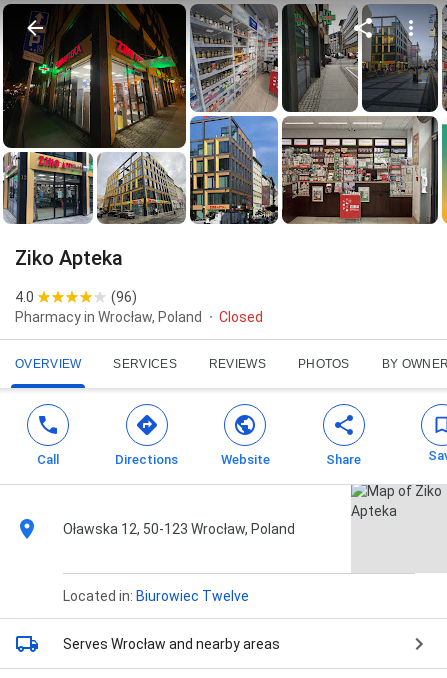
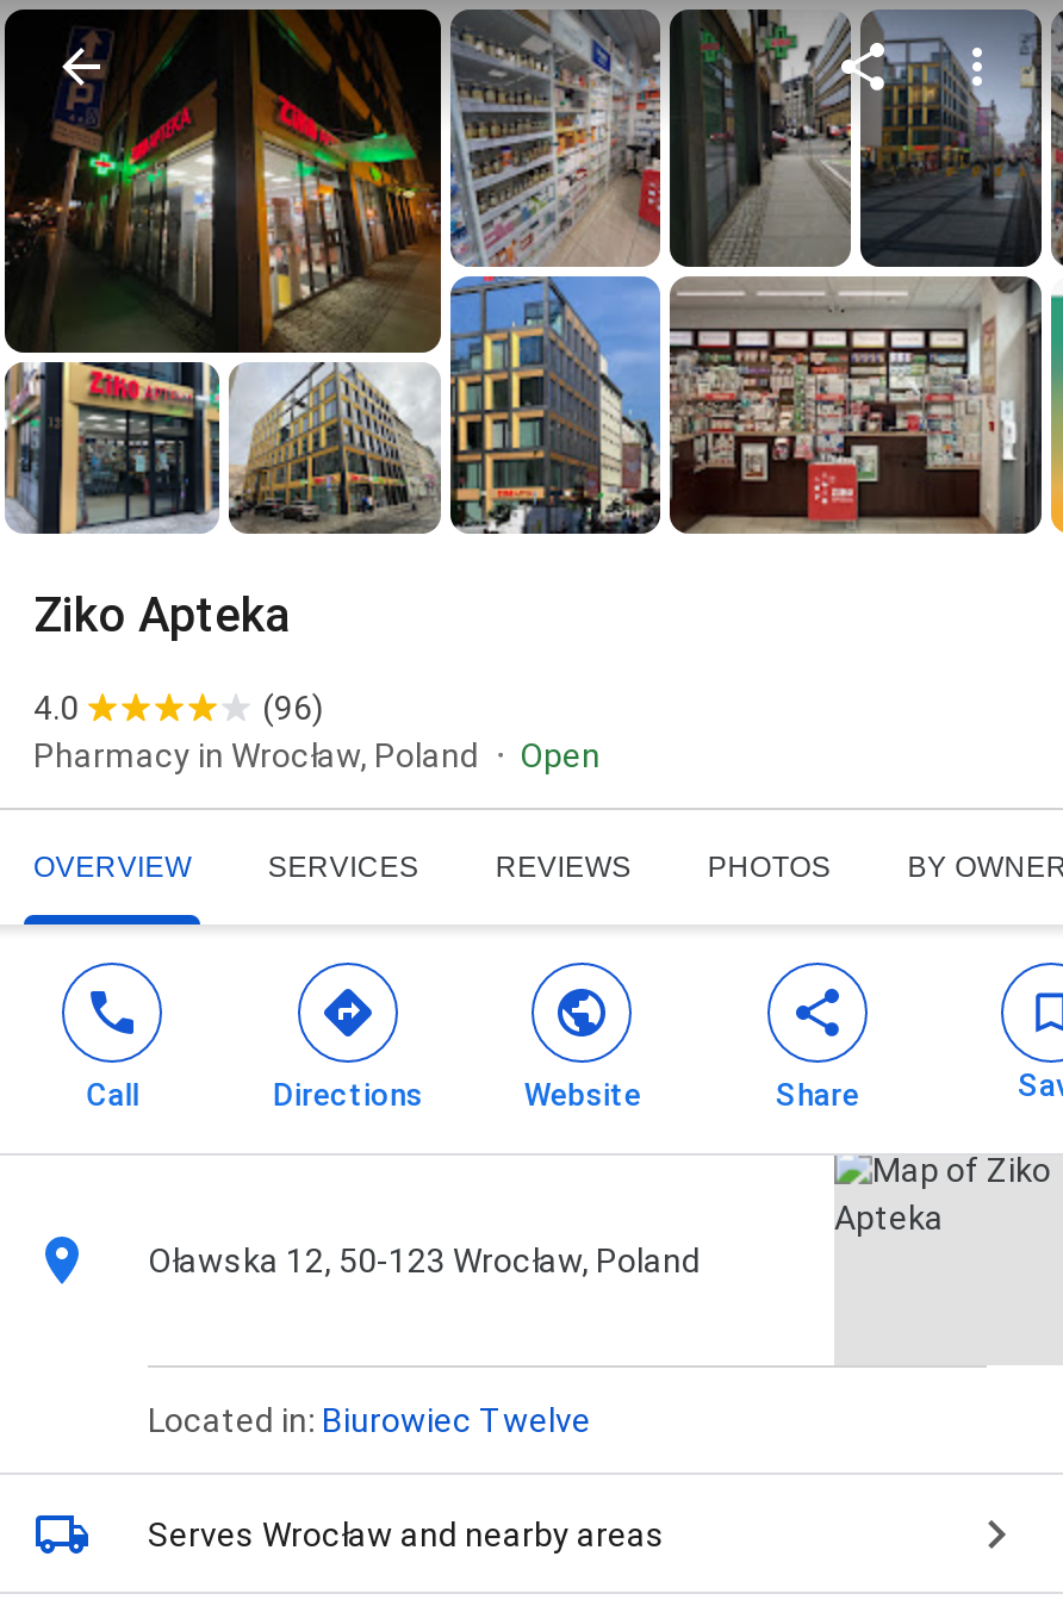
[219,309,263,325] Closed -> [520,737,601,775] Open

